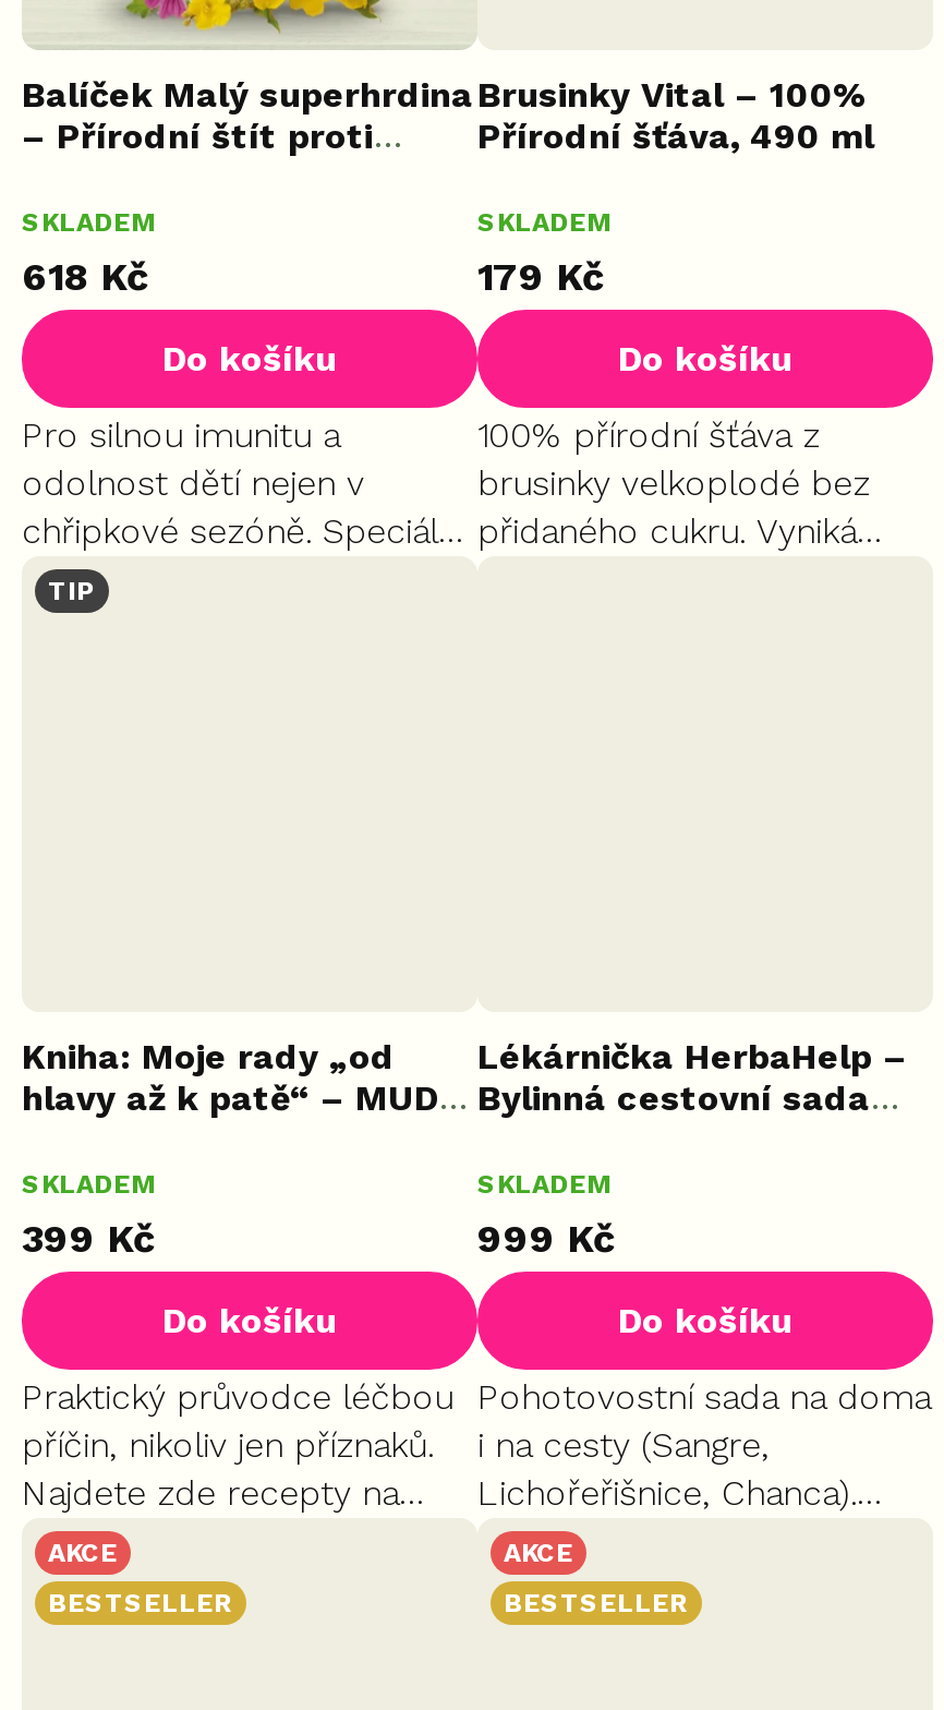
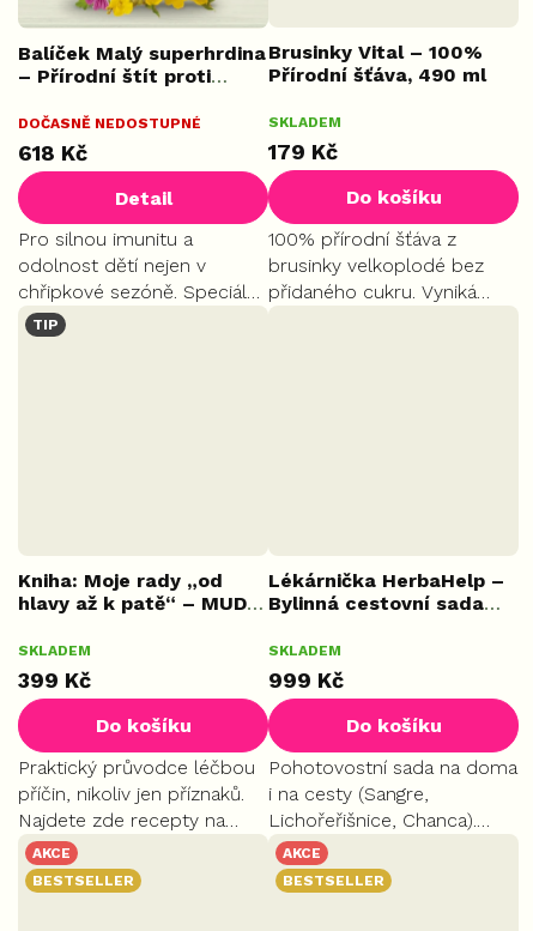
[22,206,155,237] SKLADEM -> [18,115,201,131] DOČASNĚ NEDOSTUPNÉ
[162,337,337,379] Do košíku -> [114,186,172,209] Detail

